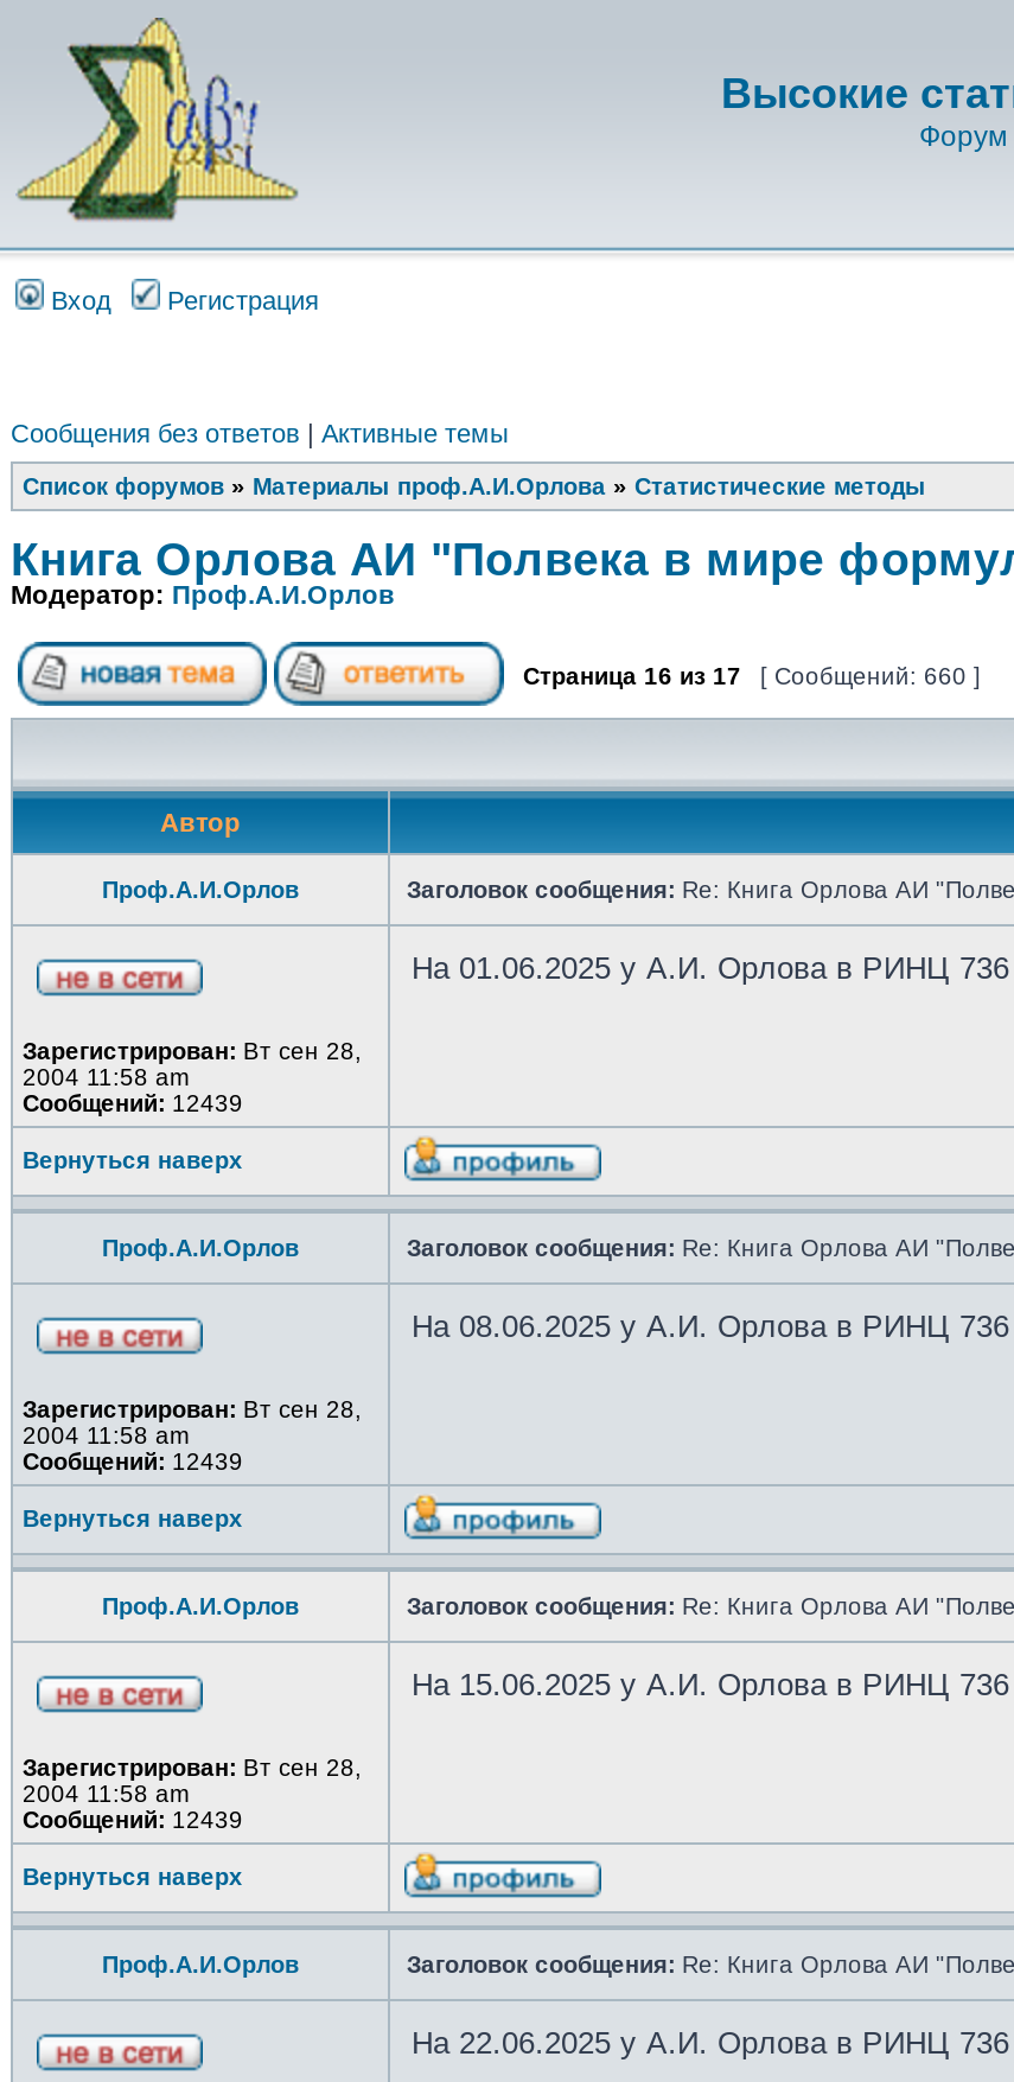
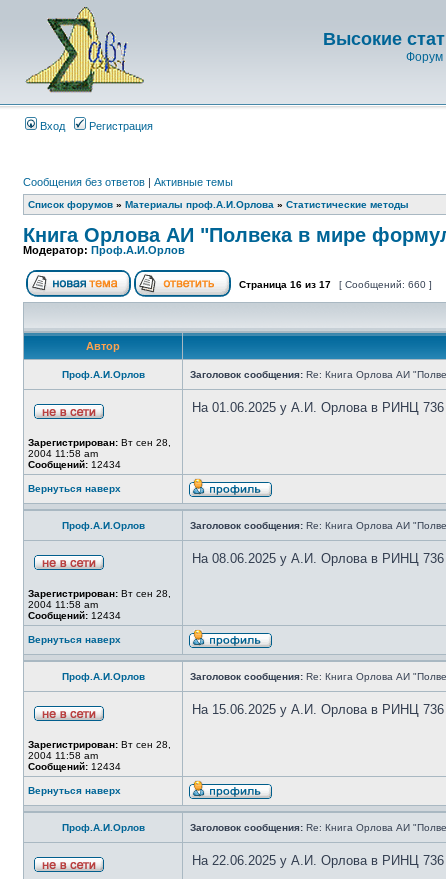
[23,1090,243,1116] Сообщений: 12439 -> [28,459,121,470] Сообщений: 12434
[23,1449,243,1475] Сообщений: 12439 -> [28,610,121,621] Сообщений: 12434
[23,1807,243,1833] Сообщений: 12439 -> [28,761,121,772] Сообщений: 12434

